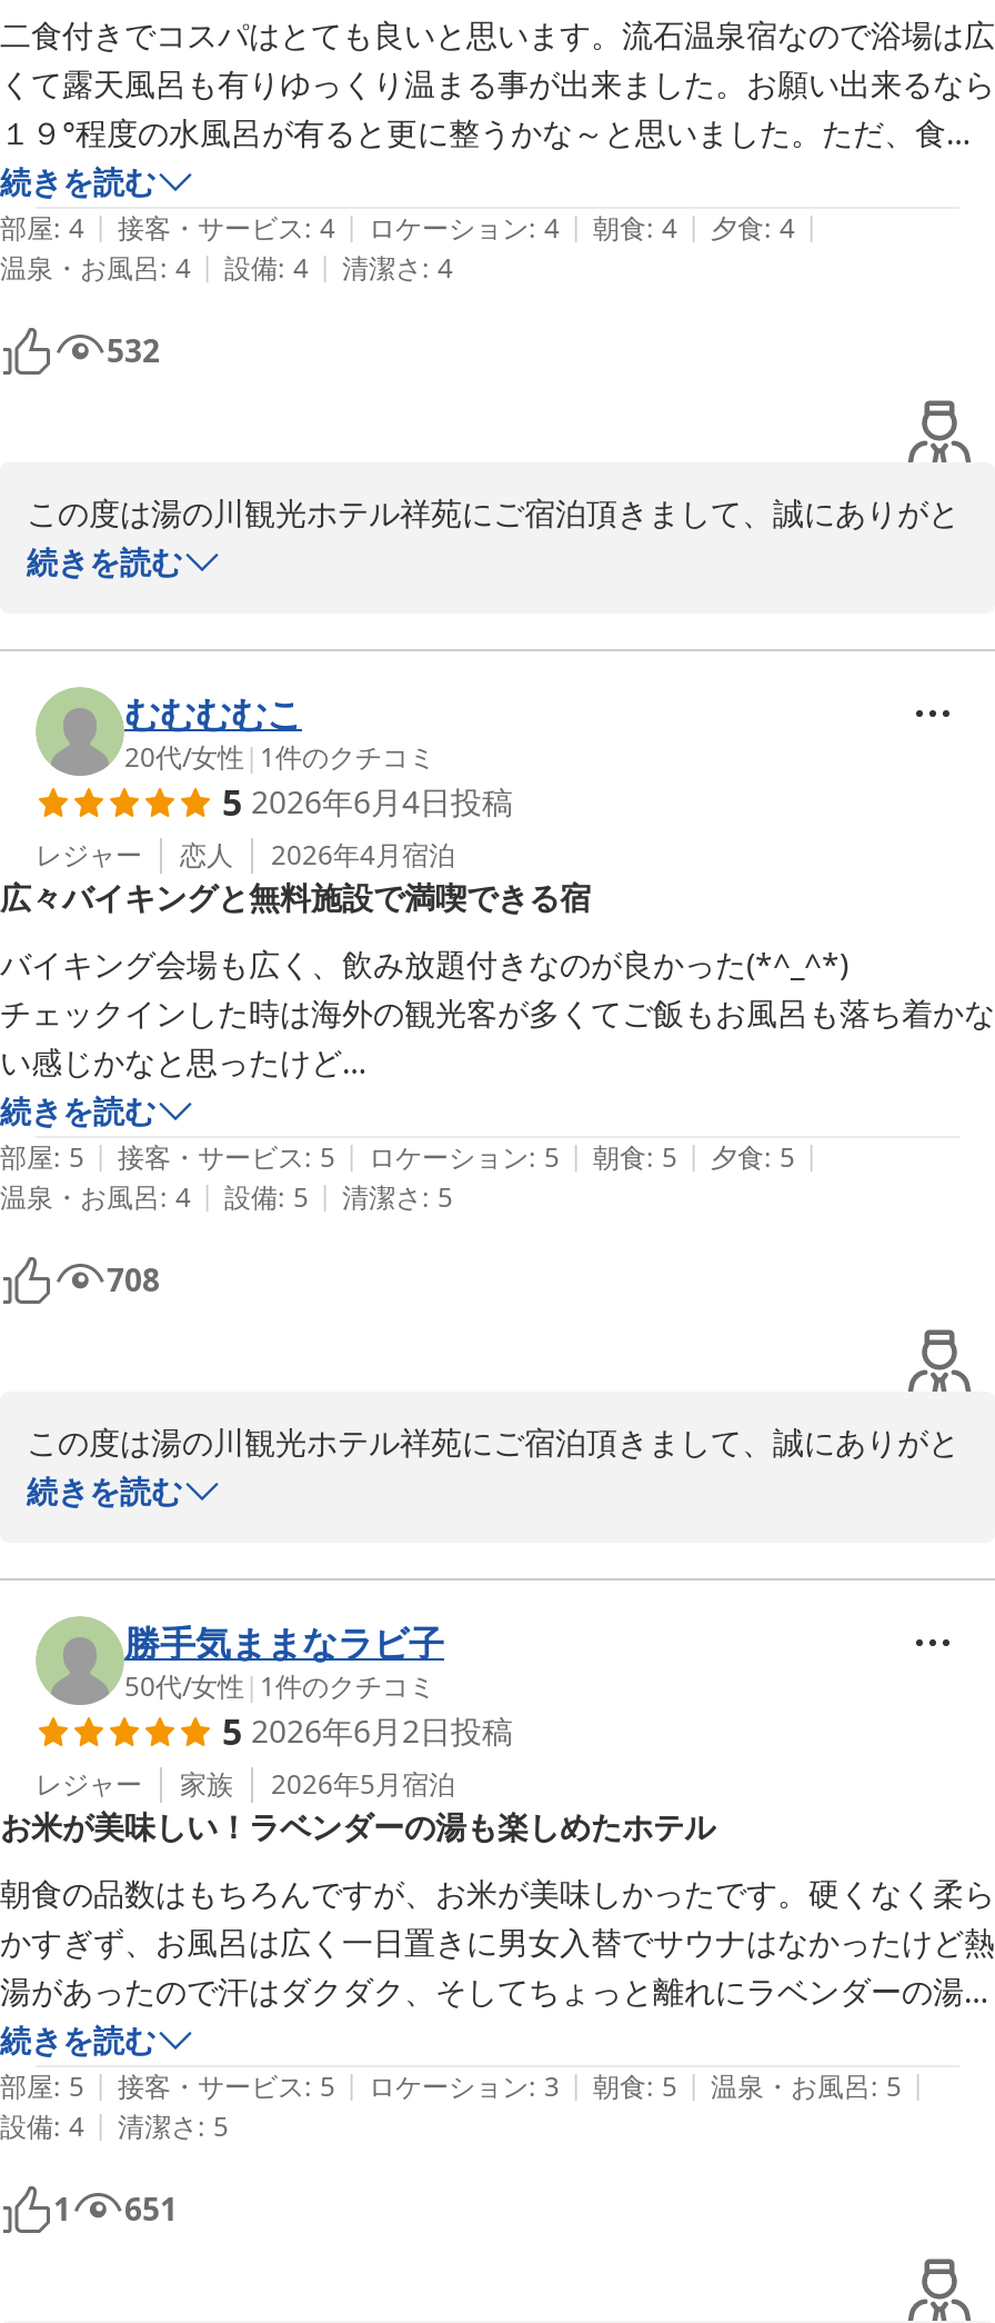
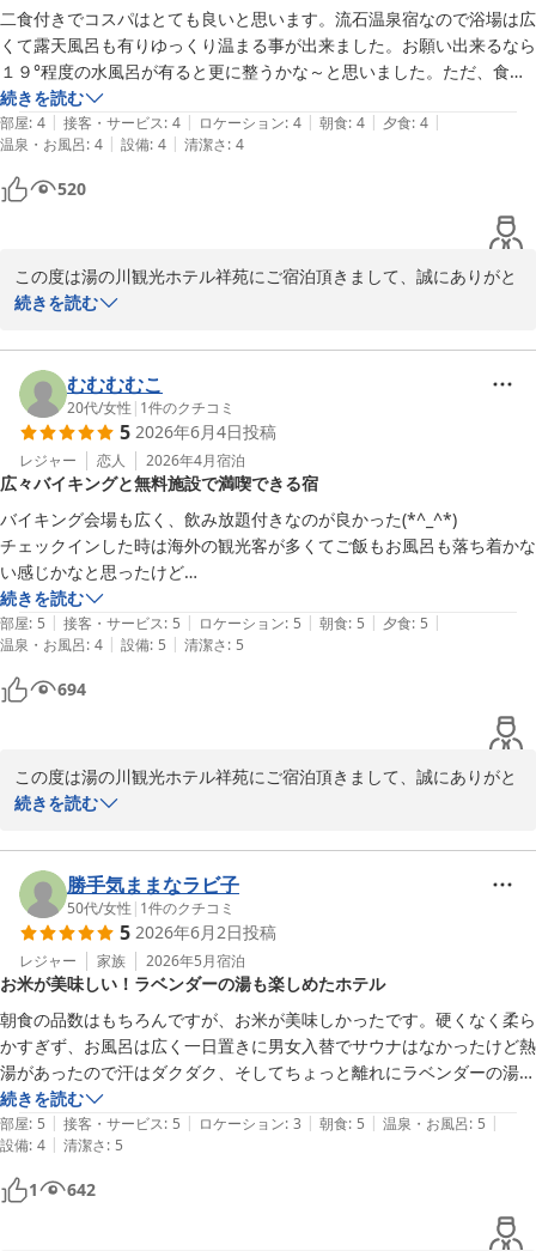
[107,329,160,371] 532 -> [57,177,86,200] 520
[107,1258,160,1300] 708 -> [57,678,86,700] 694
[53,2187,178,2230] 1 651 -> [29,1178,96,1201] 1 642

